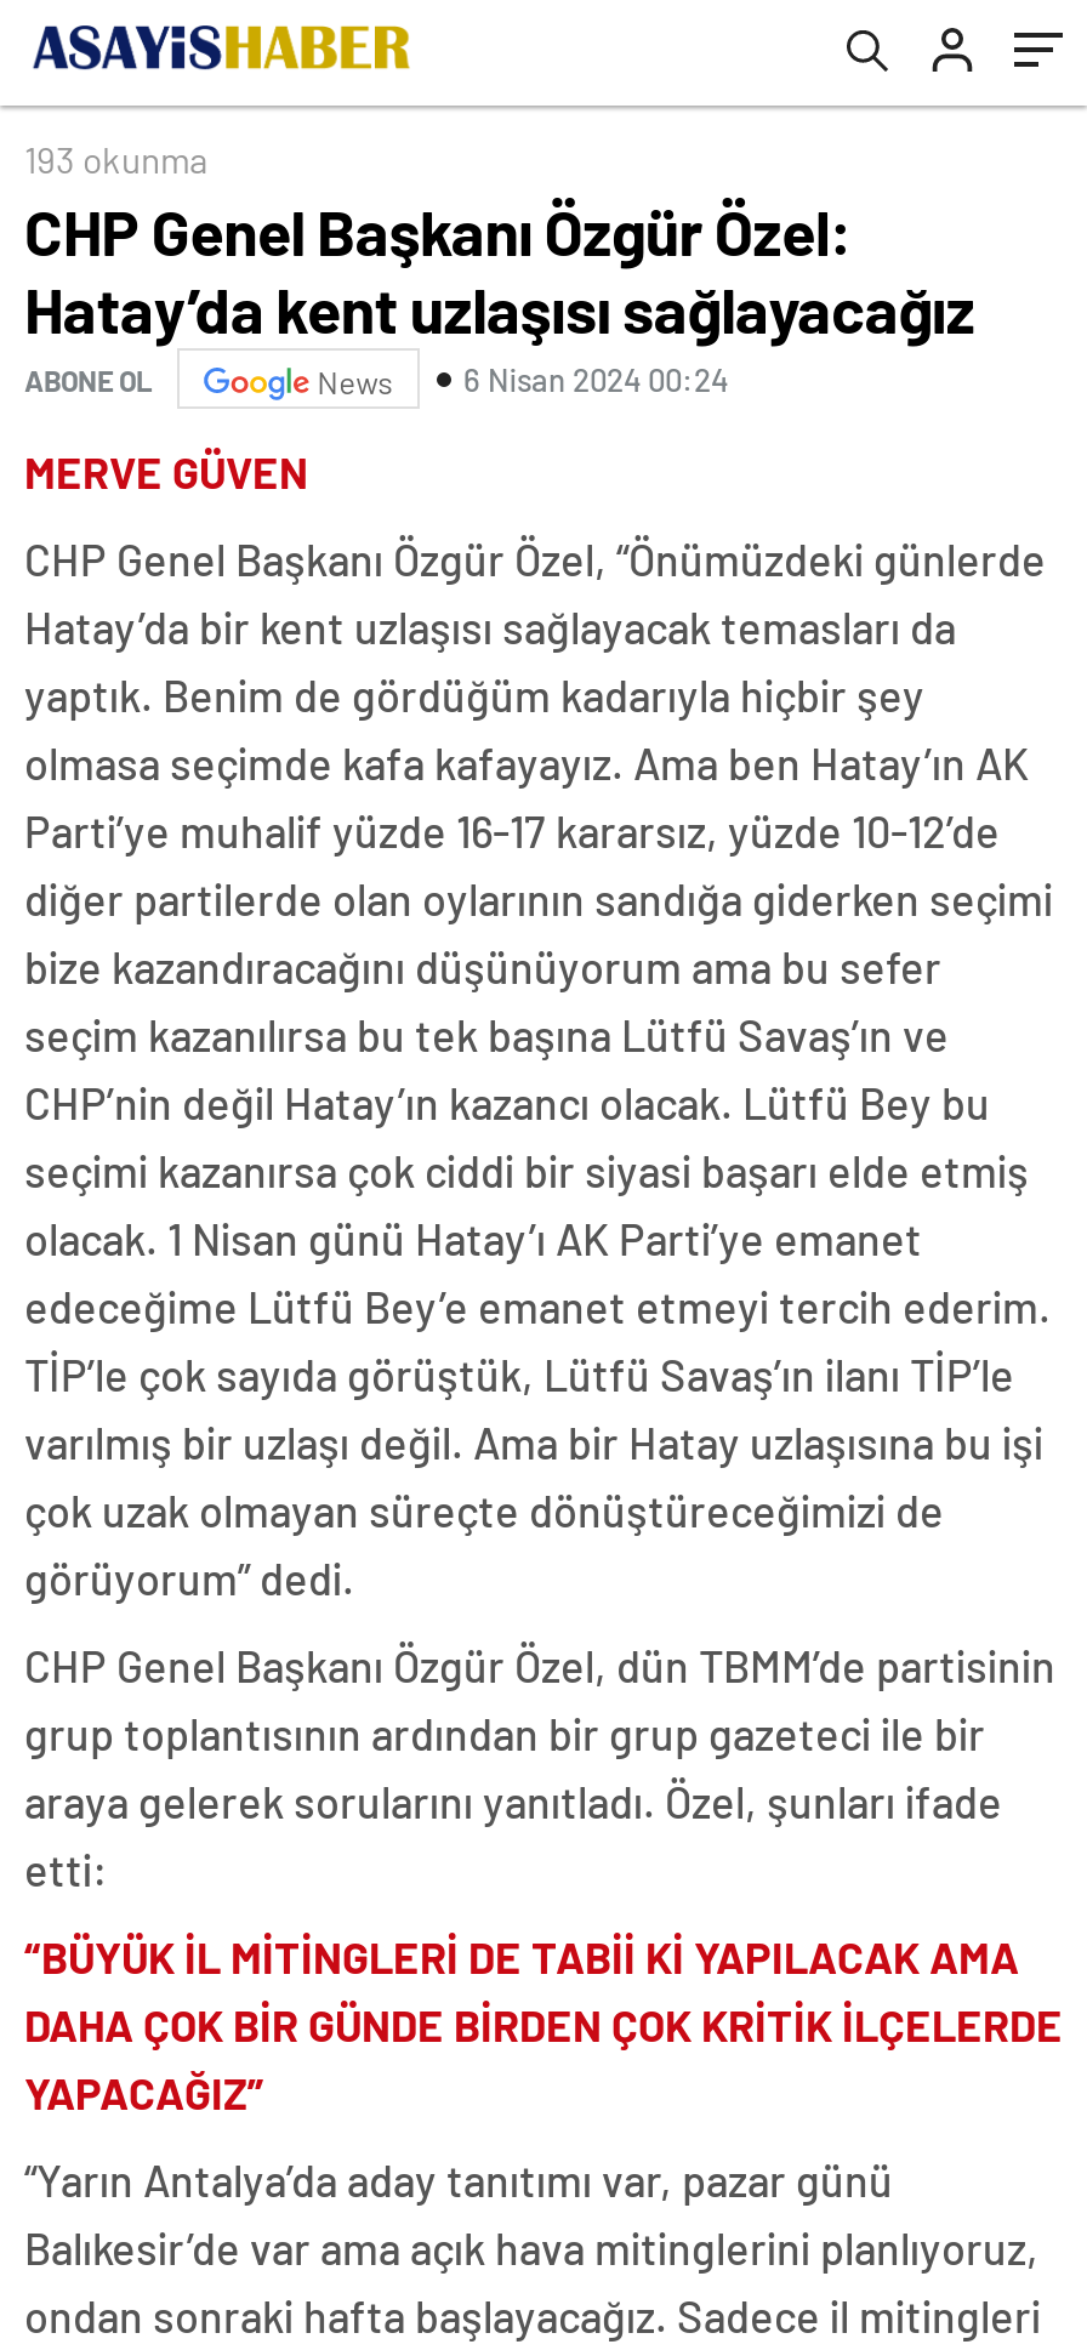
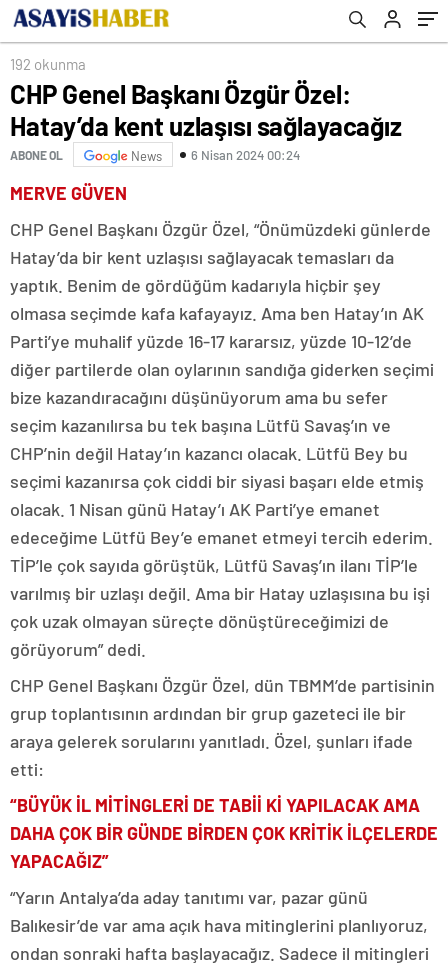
[24,137,209,181] 193 okunma -> [10,55,86,73] 192 okunma

